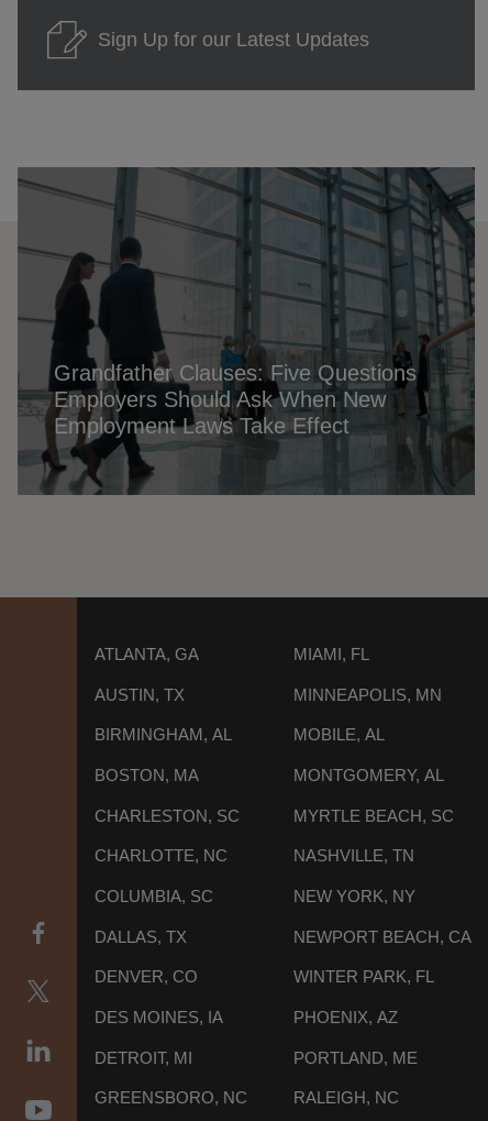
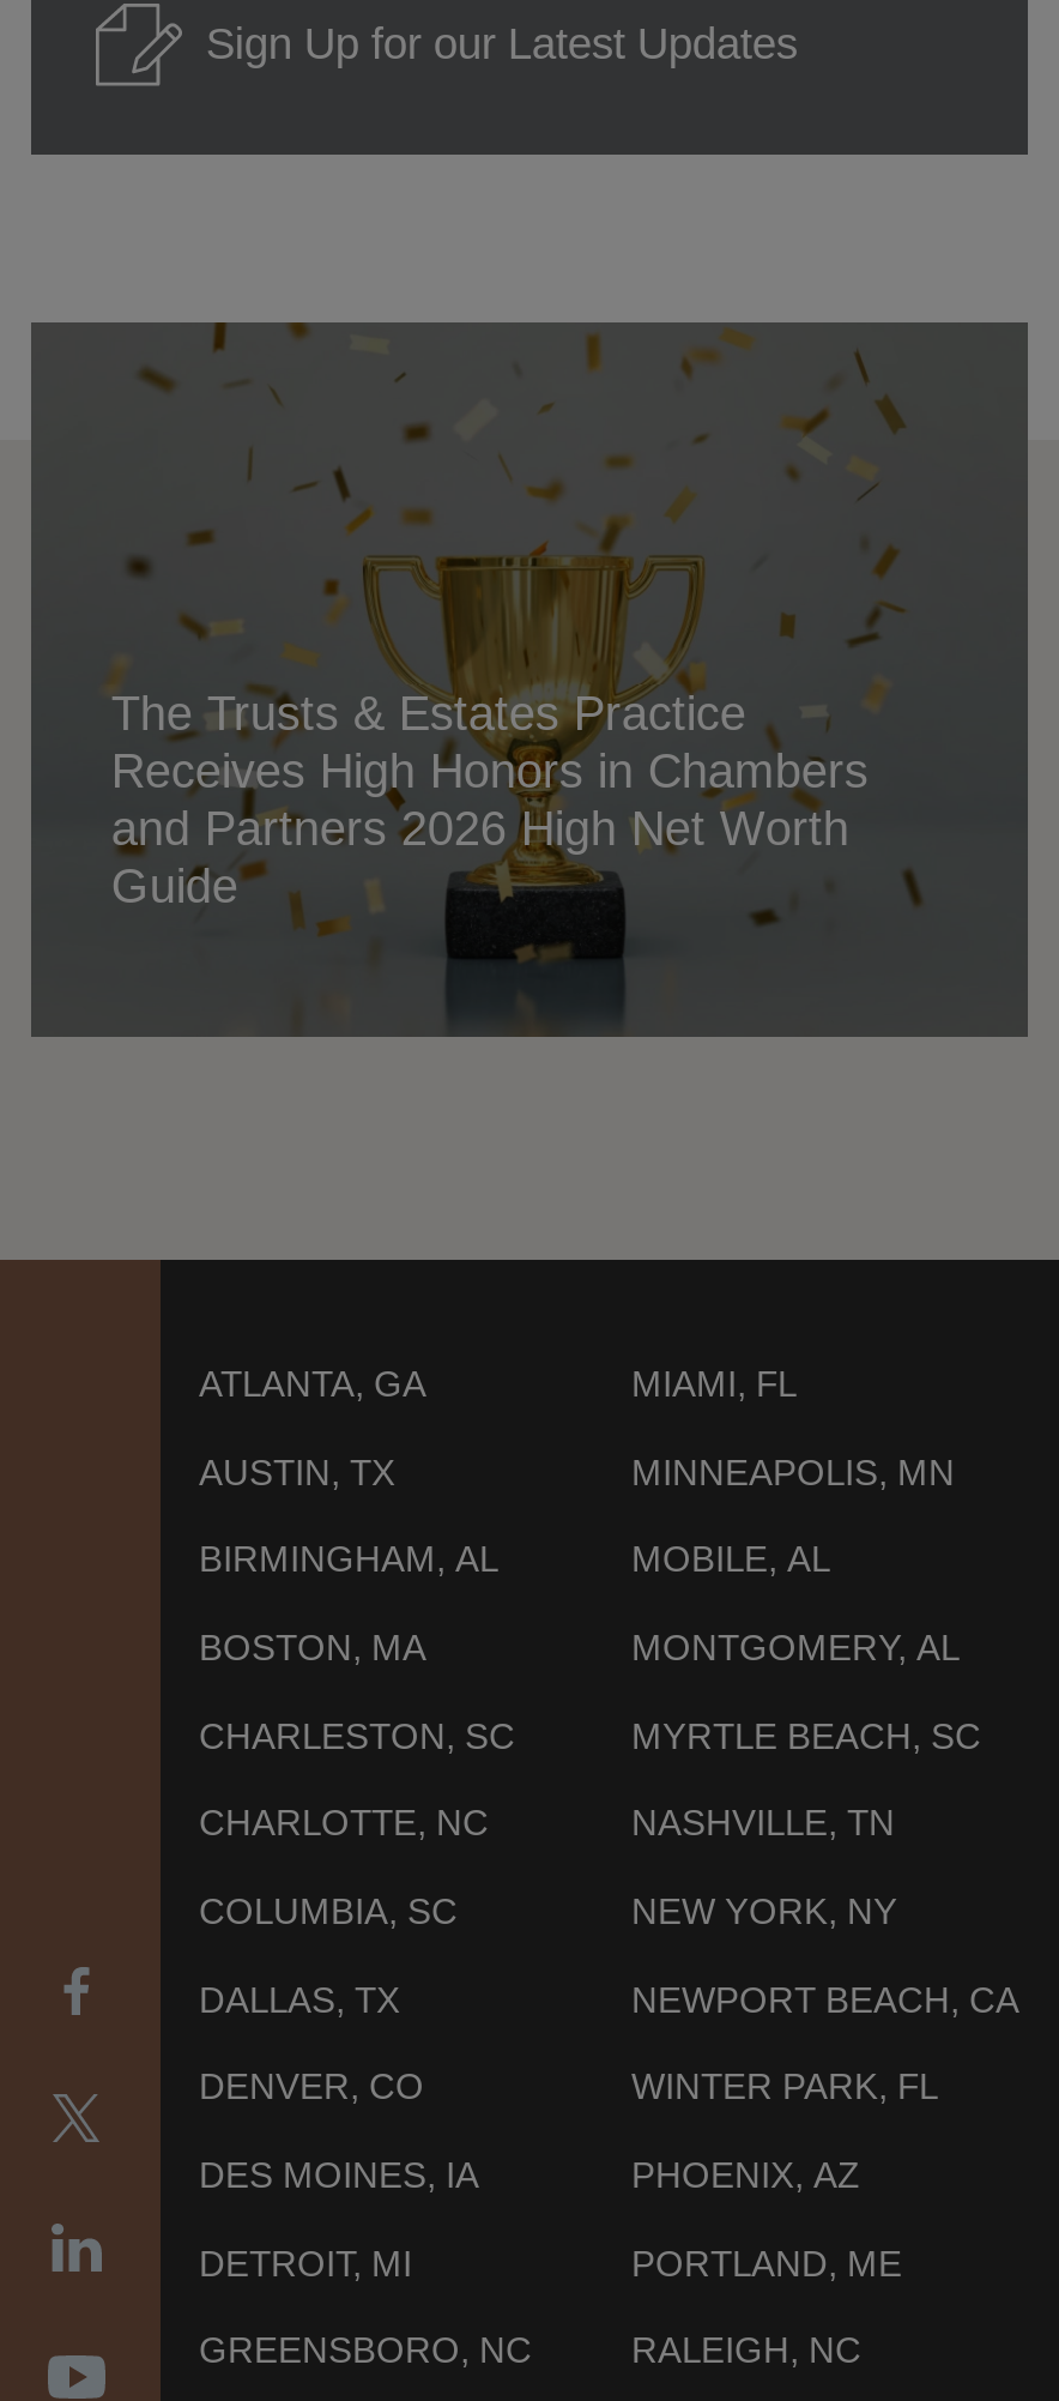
[19,167,475,494] [image] | Grandfather Clauses: Five Questions | Employers Should Ask When New | Employment Laws Take Effect -> [34,320,1028,1037] [image] | The Trusts & Estates Practice | Receives High Honors in Chambers | and Partners 2026 High Net Worth | Guide

